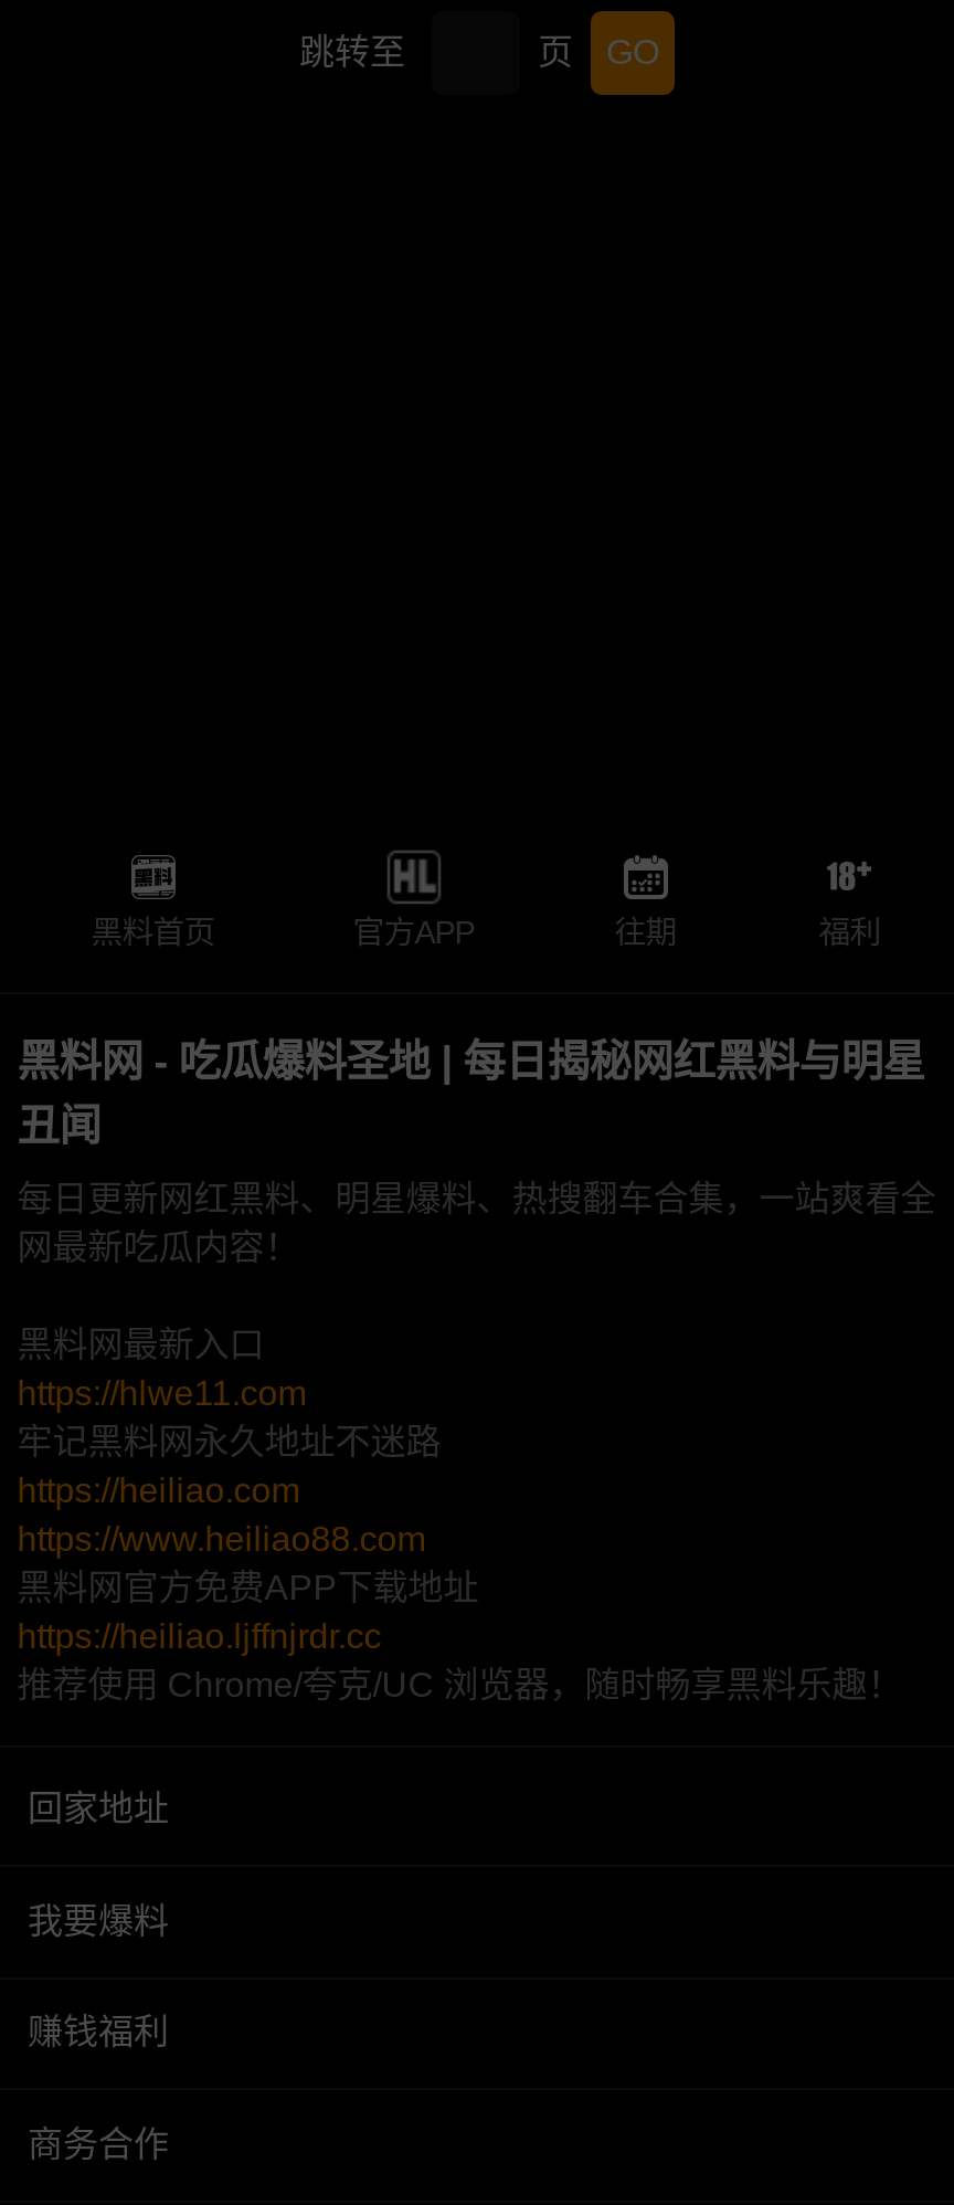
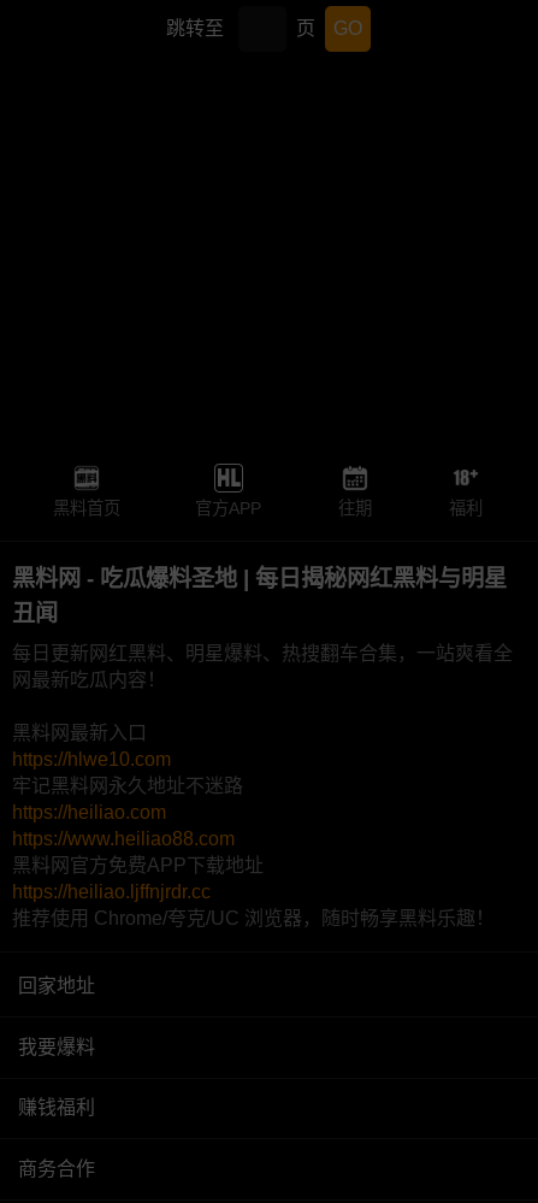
[17,1375,306,1412] https://hlwe11.com -> [12,749,171,770] https://hlwe10.com

